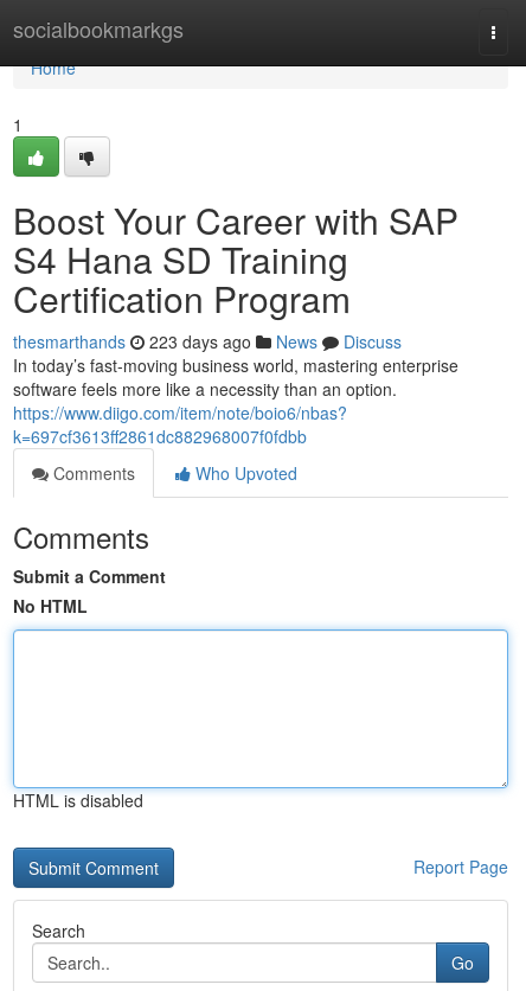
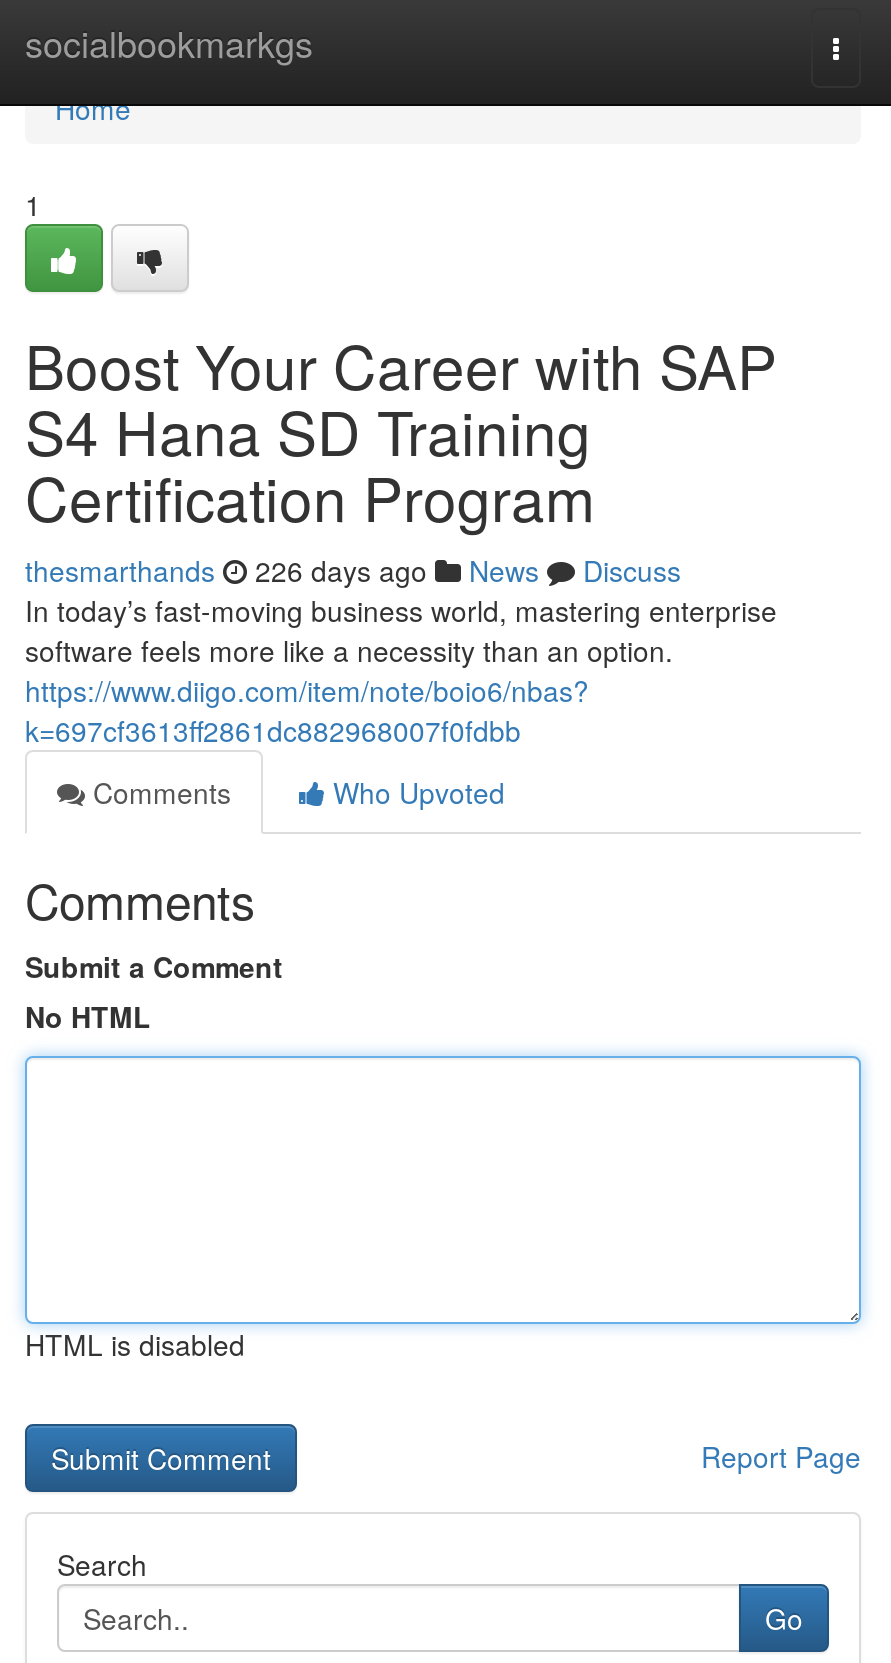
[13,330,402,353] thesmarthands 223 days ago News Discuss -> [25,550,681,590] thesmarthands 226 days ago News Discuss

